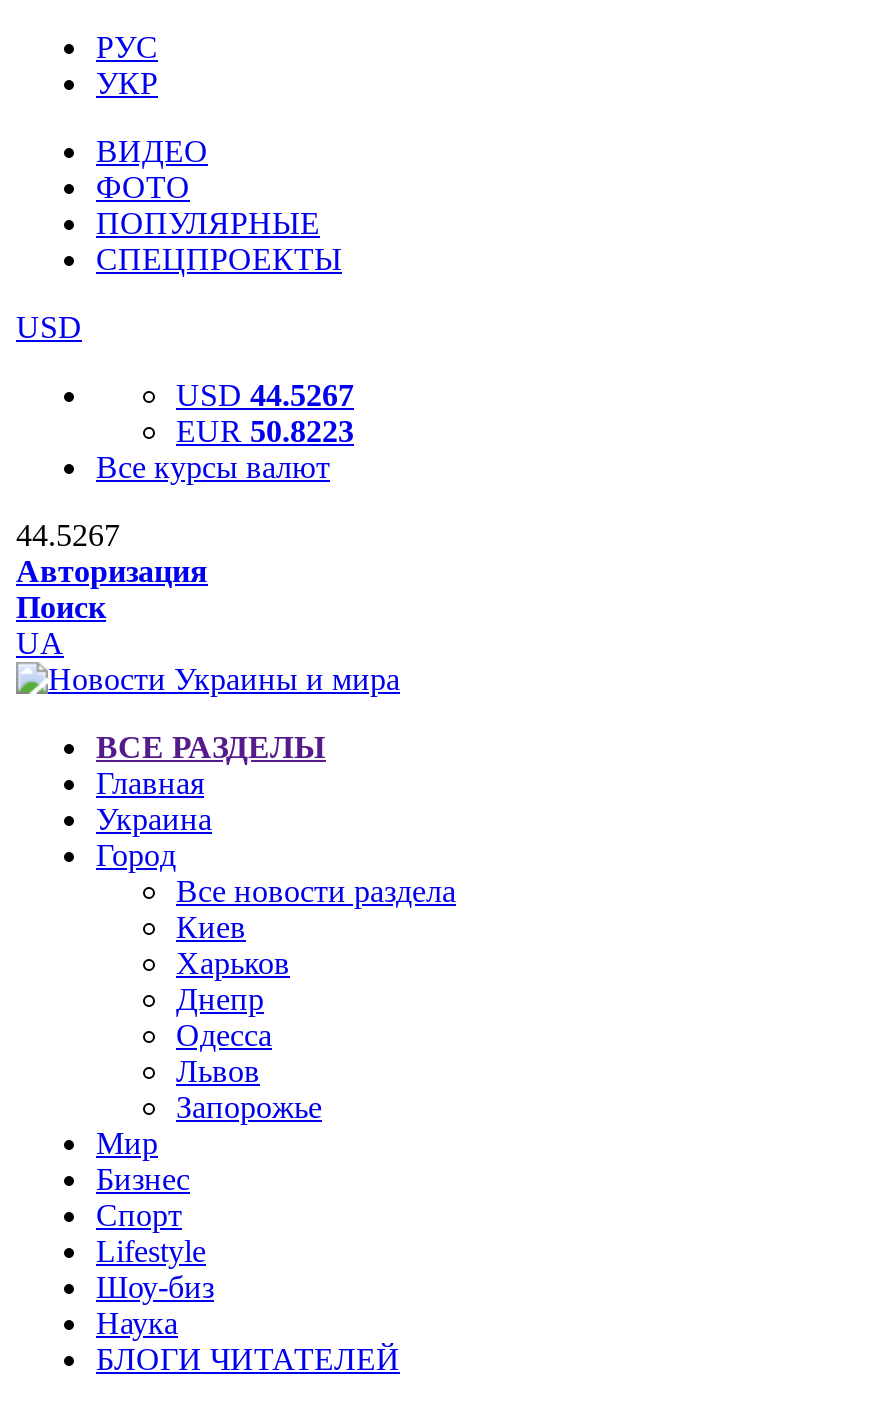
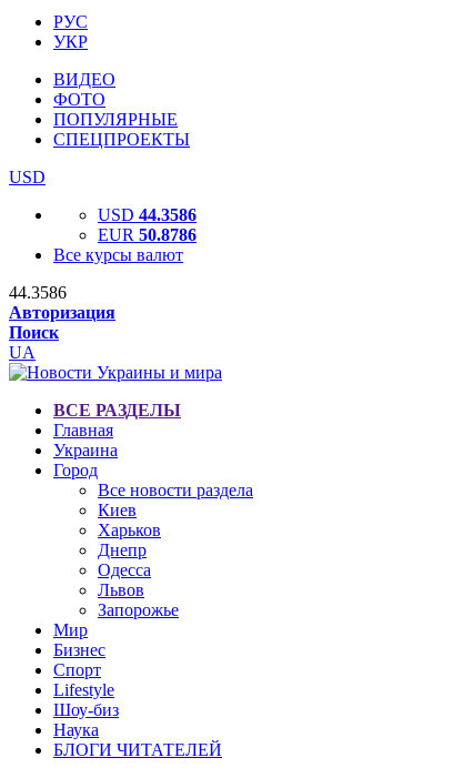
[176,378,354,412] USD 44.5267 -> [98,205,197,224] USD 44.3586
[176,414,354,448] EUR 50.8223 -> [98,225,197,244] EUR 50.8786
[16,518,120,552] 44.5267 -> [9,283,67,302] 44.3586

